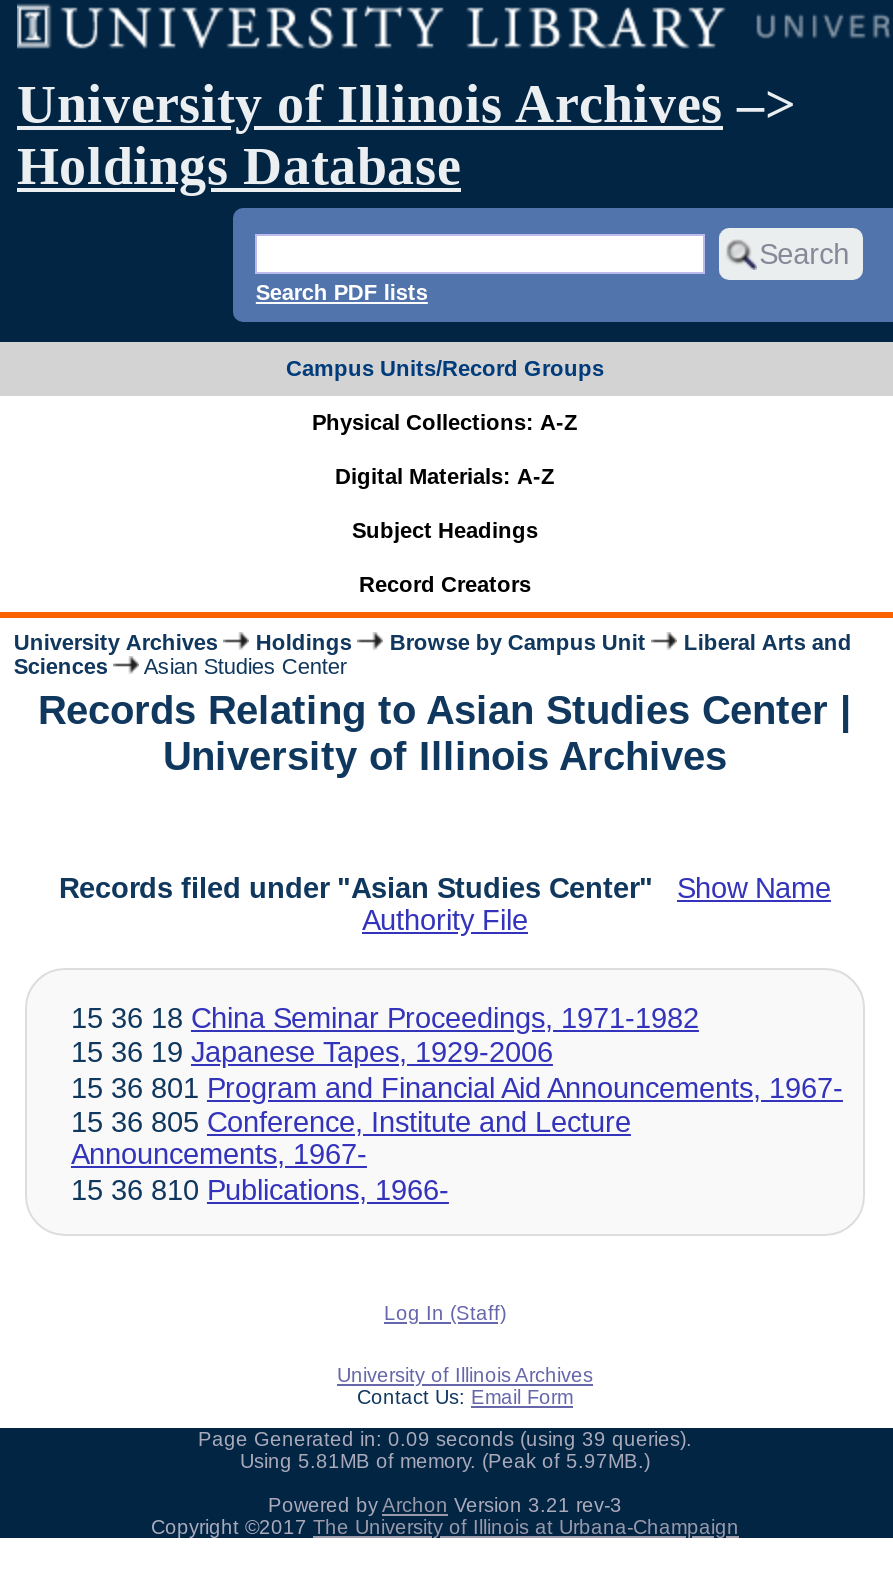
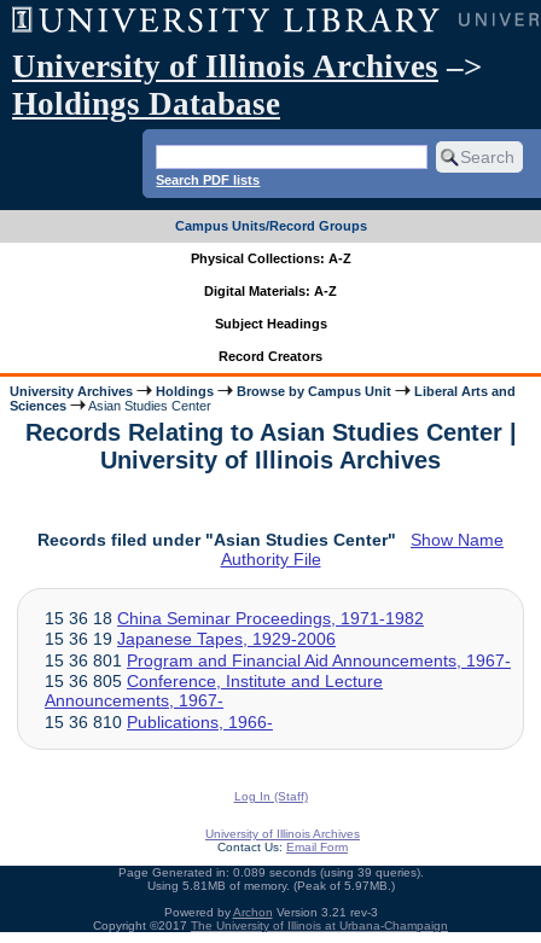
[198,1429,692,1451] Page Generated in: 0.09 seconds (using 39 queries). -> [118,866,423,879] Page Generated in: 0.089 seconds (using 39 queries).

